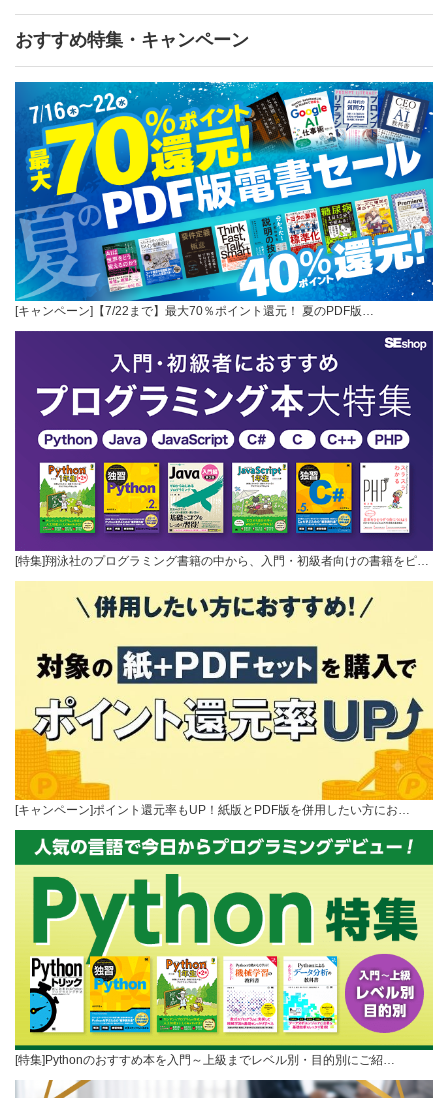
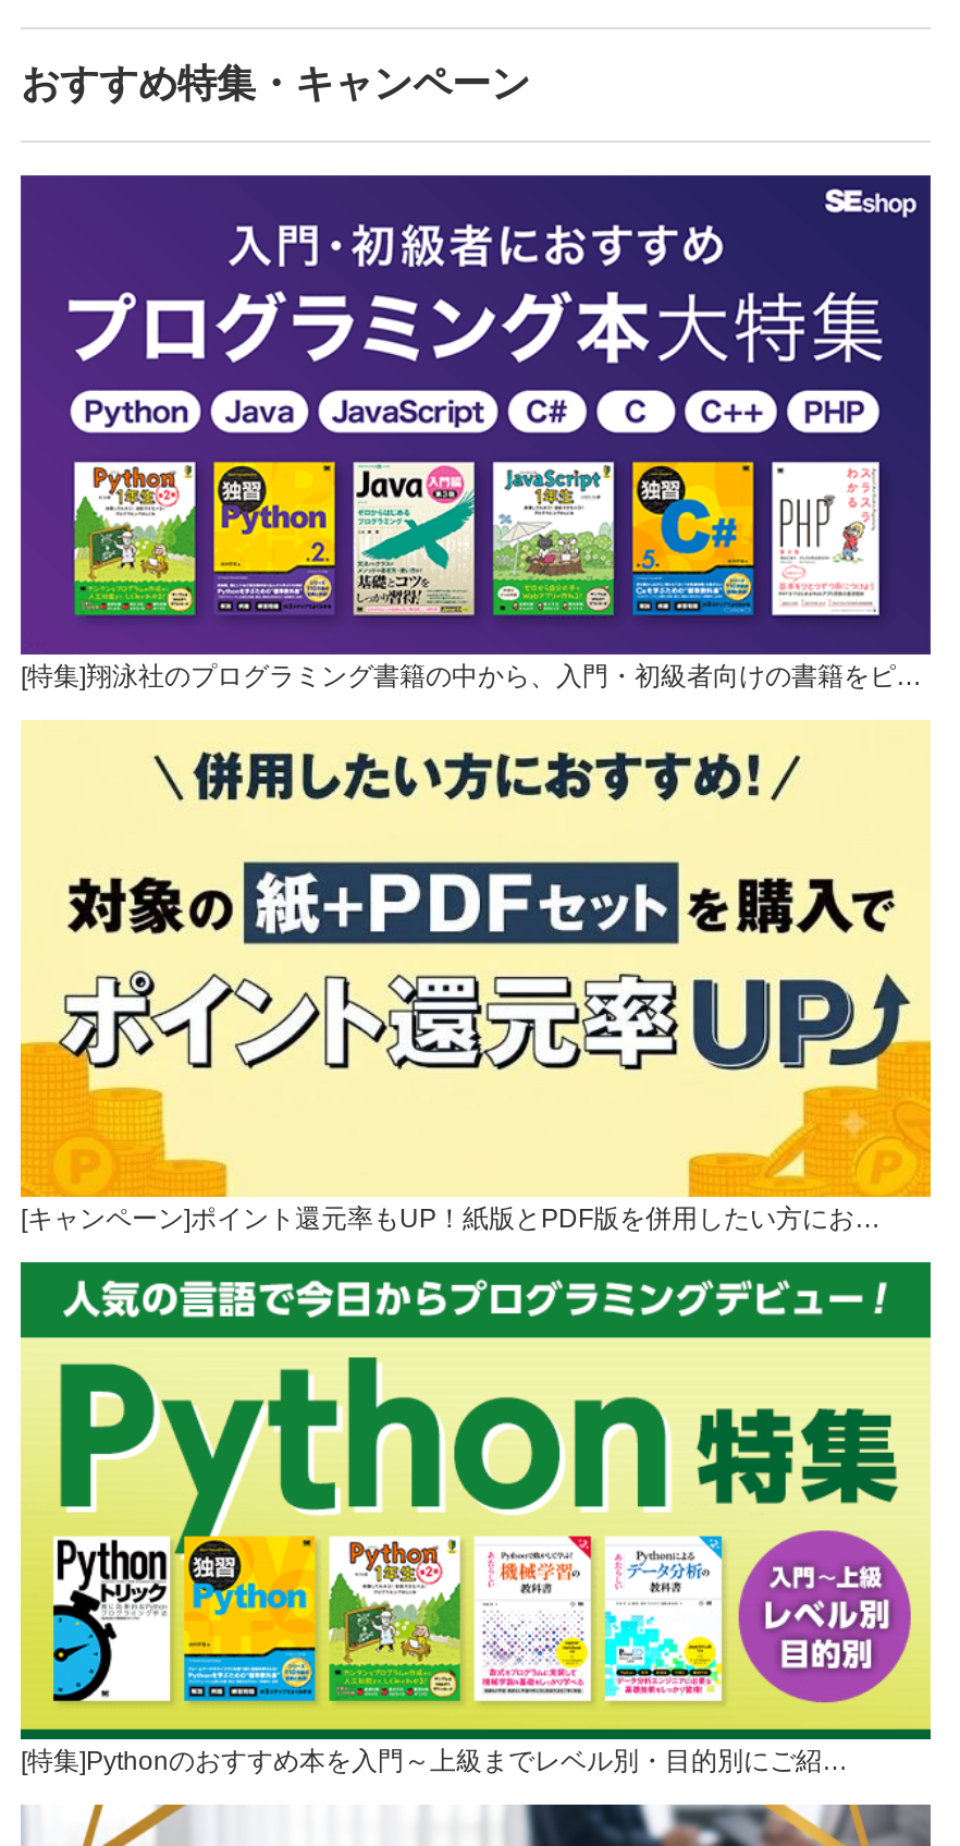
[14,81,434,318] [image] | [キャンペーン]【7/22まで】最大70％ポイント還元！ 夏のPDF版… -> none

